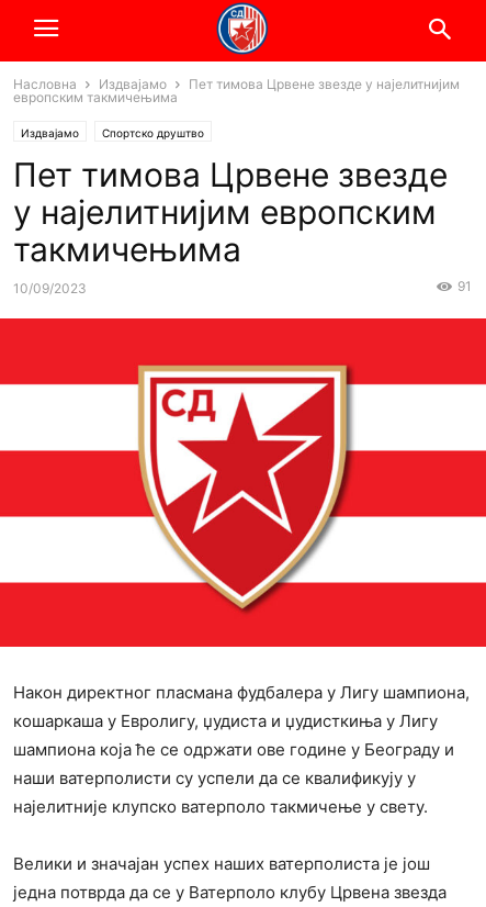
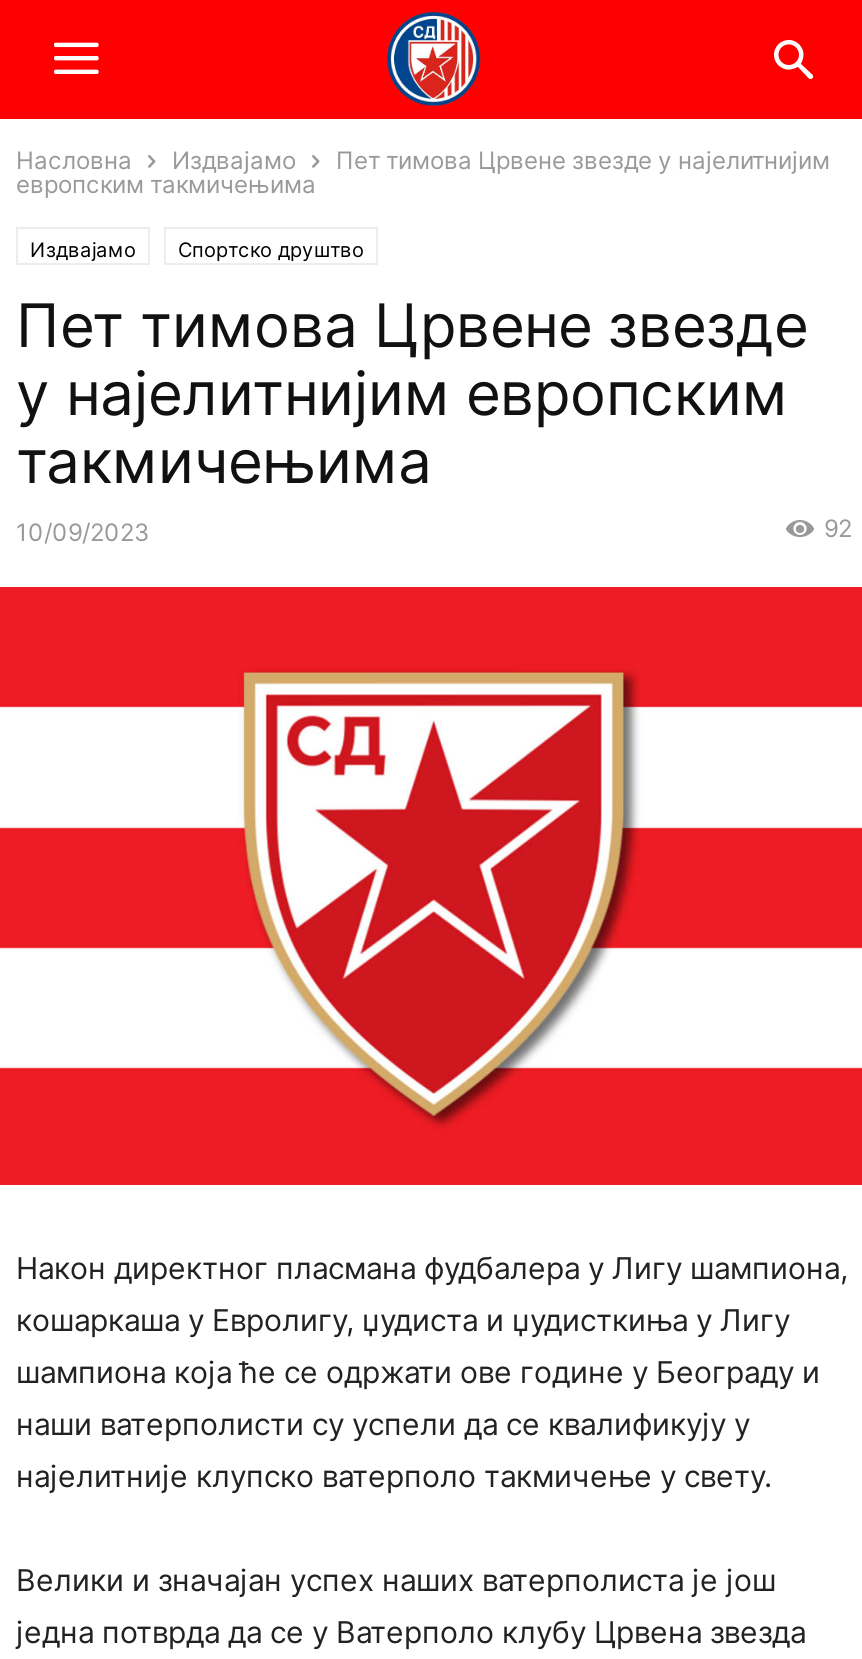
[457,278,472,294] 91 -> [824,513,852,543] 92

